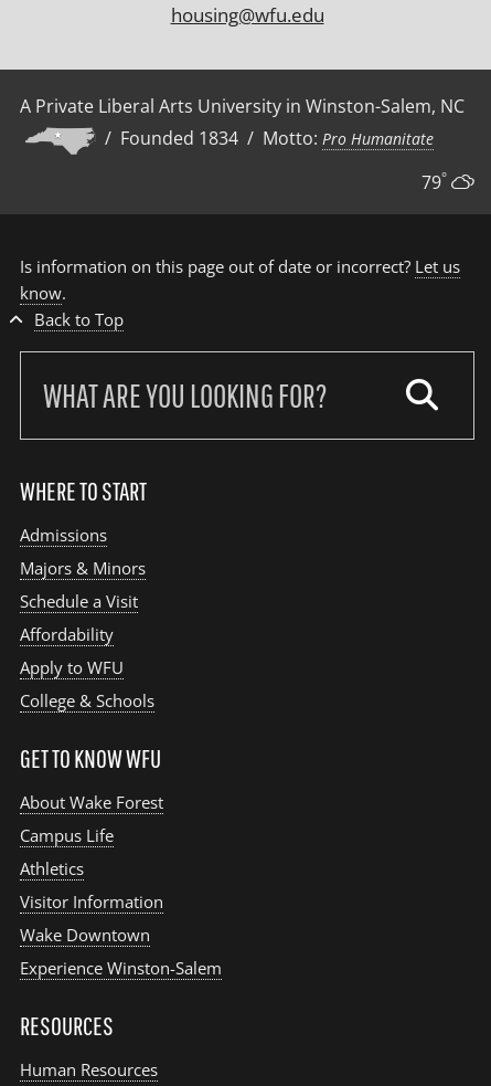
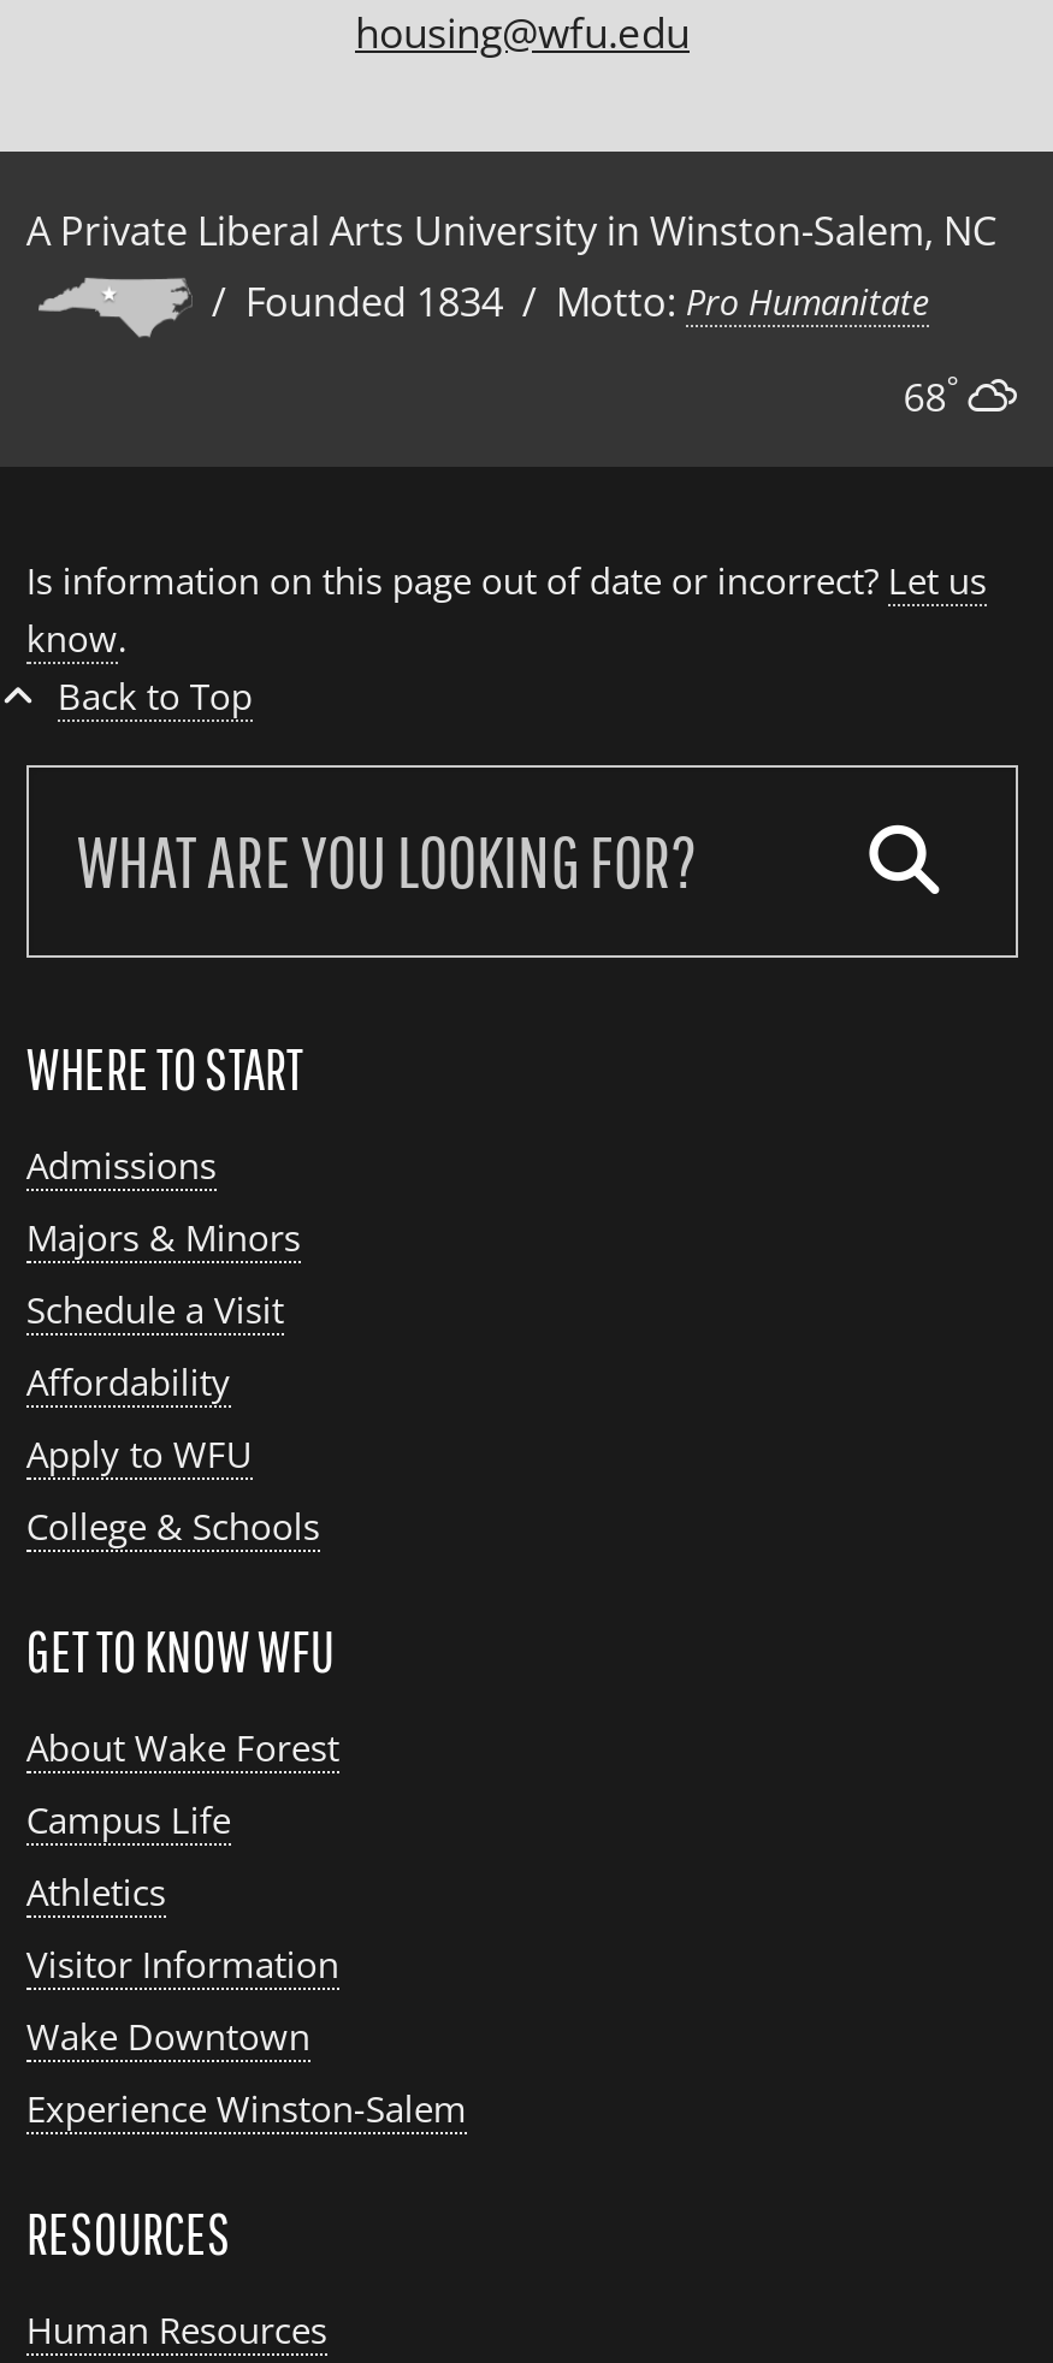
[422,168,447,194] 79° -> [903,365,958,423] 68°

